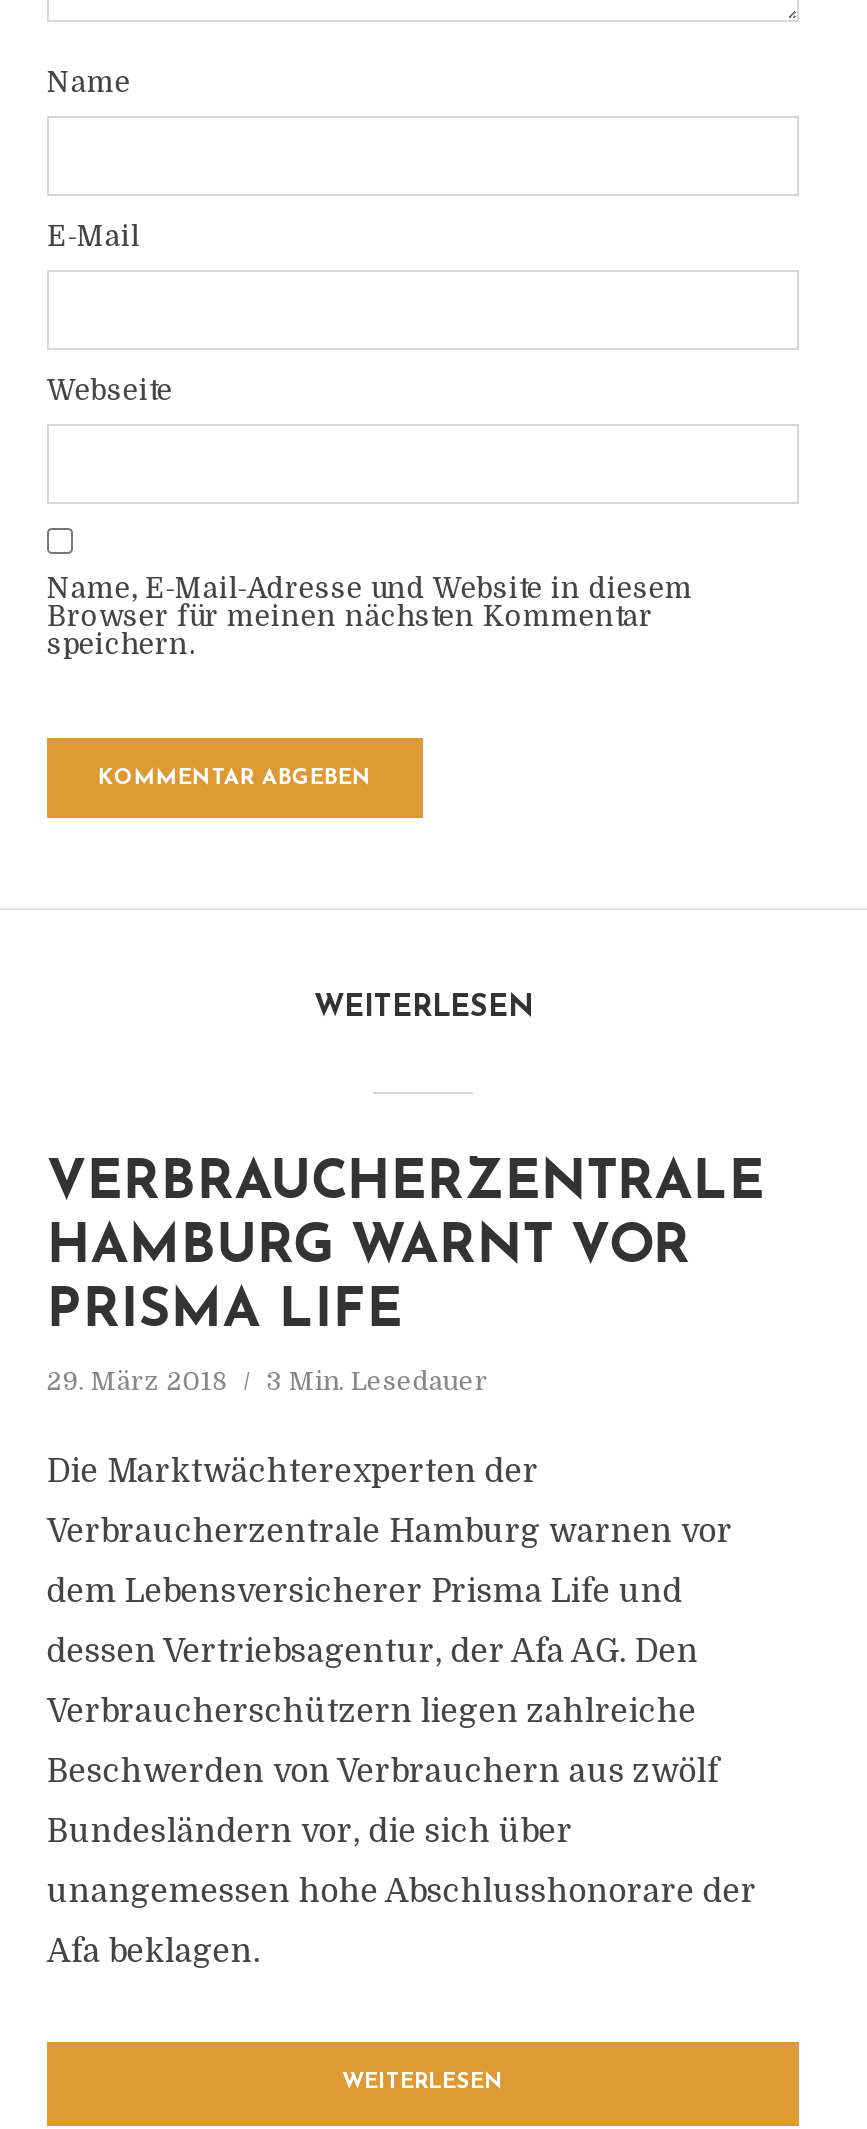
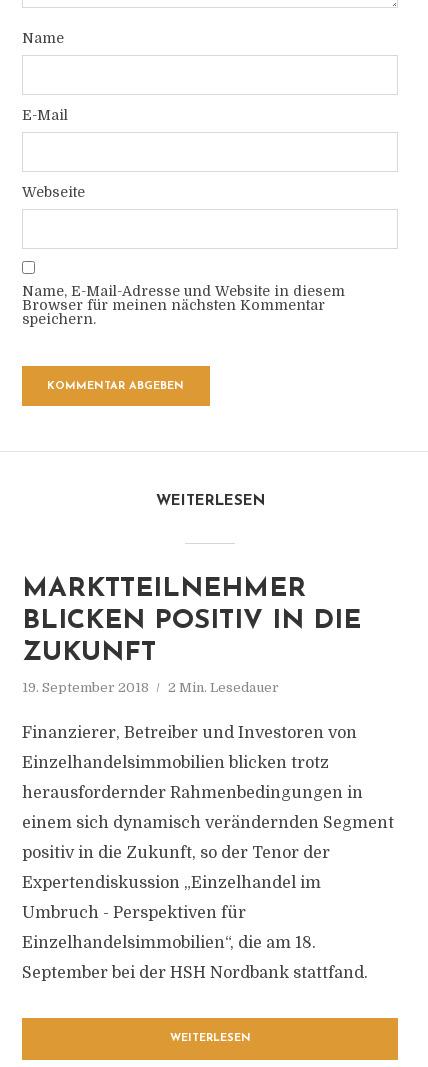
[47,1158,765,1340] VERBRAUCHERZENTRALE | HAMBURG WARNT VOR | PRISMA LIFE -> [22,576,361,667] MARKTTEILNEHMER | BLICKEN POSITIV IN DIE | ZUKUNFT
[47,1366,489,1396] 29. März 2018 | 3 Min. Lesedauer -> [22,680,279,695] 19. September 2018 | 2 Min. Lesedauer
[47,1454,539,1490] Die Marktwächterexperten der -> [22,724,357,742] Finanzierer, Betreiber und Investoren von
[47,1514,733,1550] Verbraucherzentrale Hamburg warnen vor -> [22,754,329,772] Einzelhandelsimmobilien blicken trotz
[47,1574,683,1610] dem Lebensversicherer Prisma Life und -> [22,784,363,802] herausfordernder Rahmenbedingungen in
[47,1634,699,1670] dessen Vertriebsagentur, der Afa AG. Den -> [22,814,394,832] einem sich dynamisch verändernden Segment
[47,1694,697,1730] Verbraucherschützern liegen zahlreiche -> [22,844,330,862] positiv in die Zukunft, so der Tenor der
[47,1754,719,1790] Beschwerden von Verbrauchern aus zwölf -> [22,874,321,892] Expertendiskussion „Einzelhandel im
[47,1814,573,1850] Bundesländern vor, die sich über -> [22,904,246,922] Umbruch - Perspektiven für
[47,1874,757,1910] unangemessen hohe Abschlusshonorare der -> [22,934,316,952] Einzelhandelsimmobilien“, die am 18.
[47,1934,261,1970] Afa beklagen. -> [22,964,368,982] September bei der HSH Nordbank stattfand.

